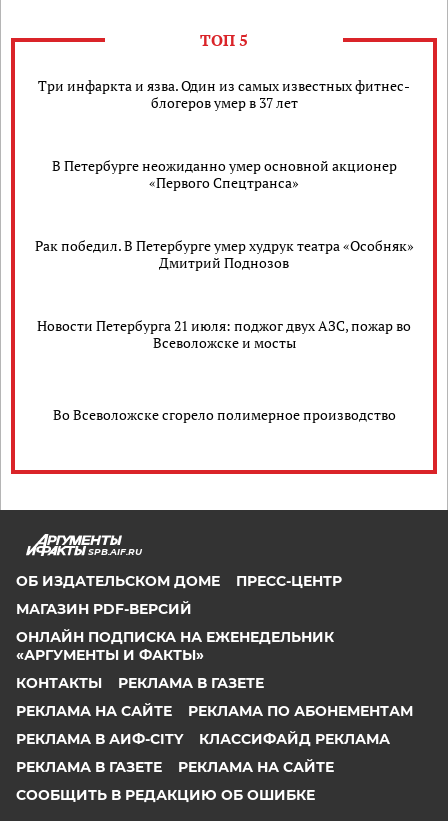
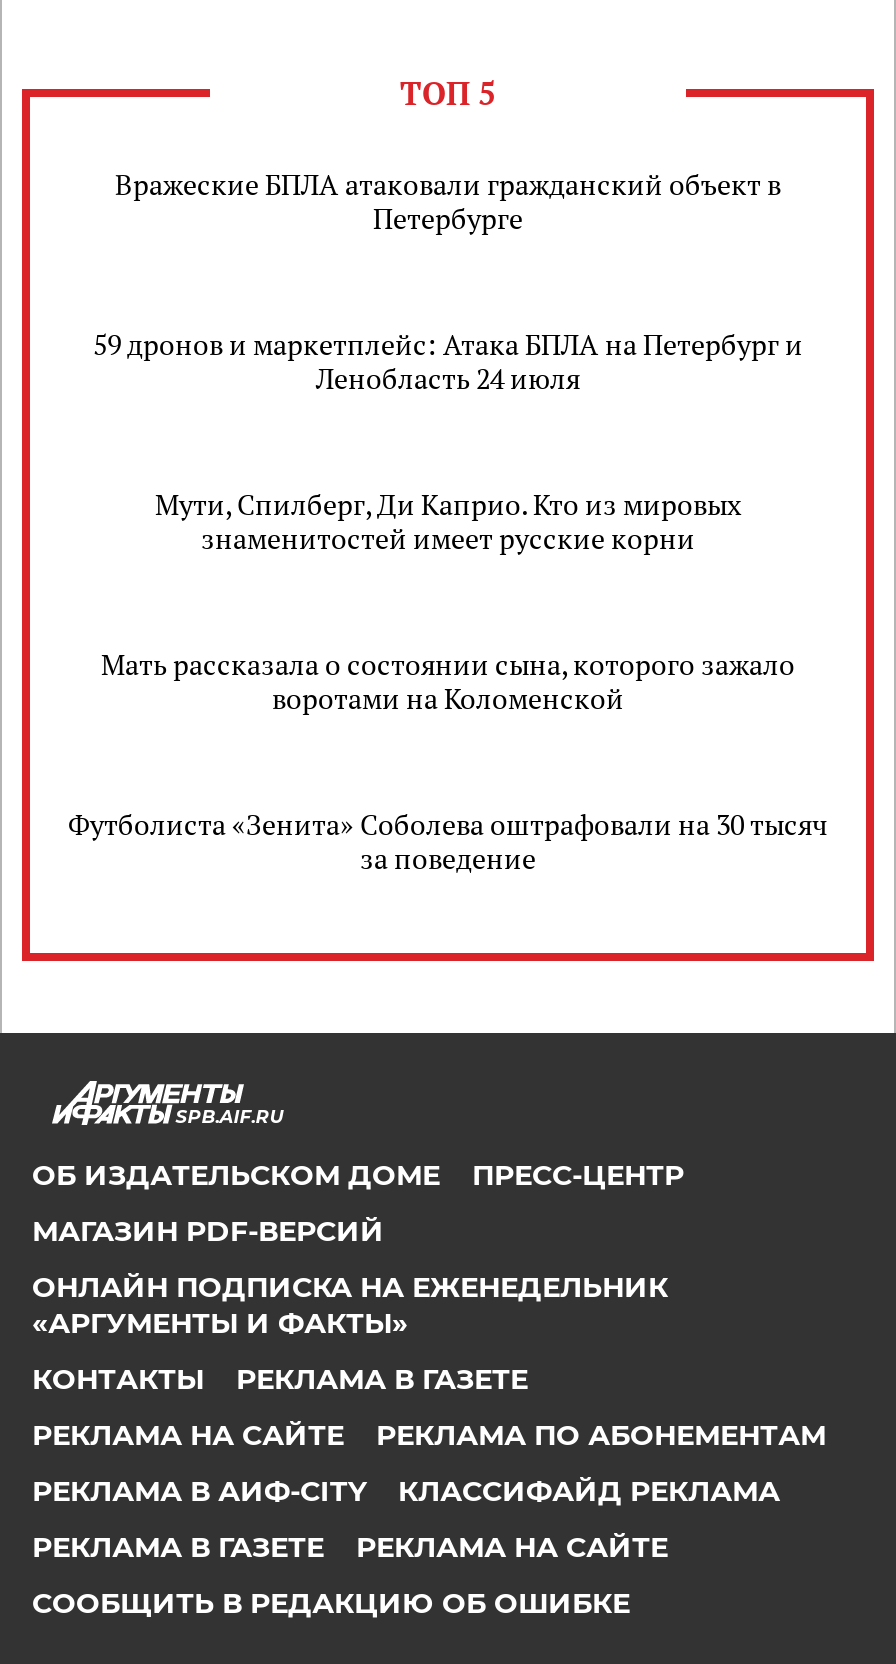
[38,76,410,112] Три инфаркта и язва. Один из самых известных фитнес- | блогеров умер в 37 лет -> [115,165,781,237] Вражеские БПЛА атаковали гражданский объект в | Петербурге
[51,156,396,192] В Петербурге неожиданно умер основной акционер | «Первого Спецтранса» -> [93,325,803,397] 59 дронов и маркетплейс: Атака БПЛА на Петербург и | Ленобласть 24 июля
[34,236,413,272] Рак победил. В Петербурге умер худрук театра «Особняк» | Дмитрий Поднозов -> [155,485,741,557] Мути, Спилберг, Ди Каприо. Кто из мировых | знаменитостей имеет русские корни
[37,316,411,352] Новости Петербурга 21 июля: поджог двух АЗС, пожар во | Всеволожске и мосты -> [101,645,795,717] Мать рассказала о состоянии сына, которого зажало | воротами на Коломенской
[52,404,395,423] Во Всеволожске сгорело полимерное производство -> [68,805,828,877] Футболиста «Зенита» Соболева оштрафовали на 30 тысяч | за поведение

